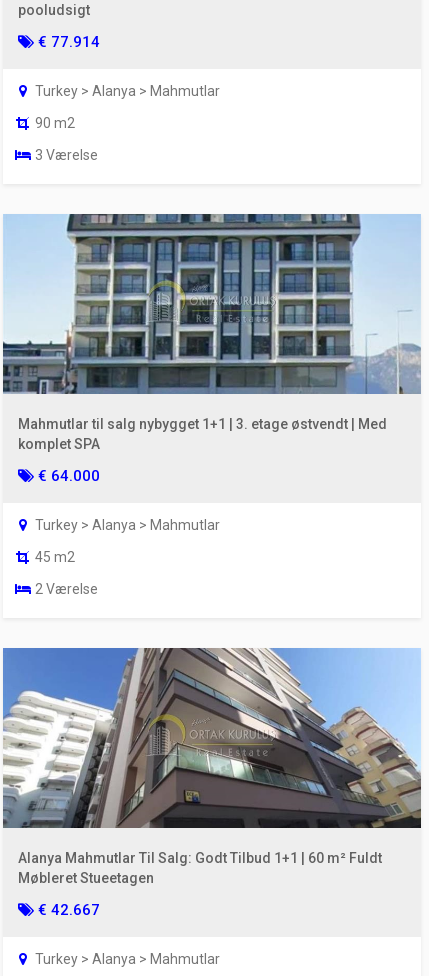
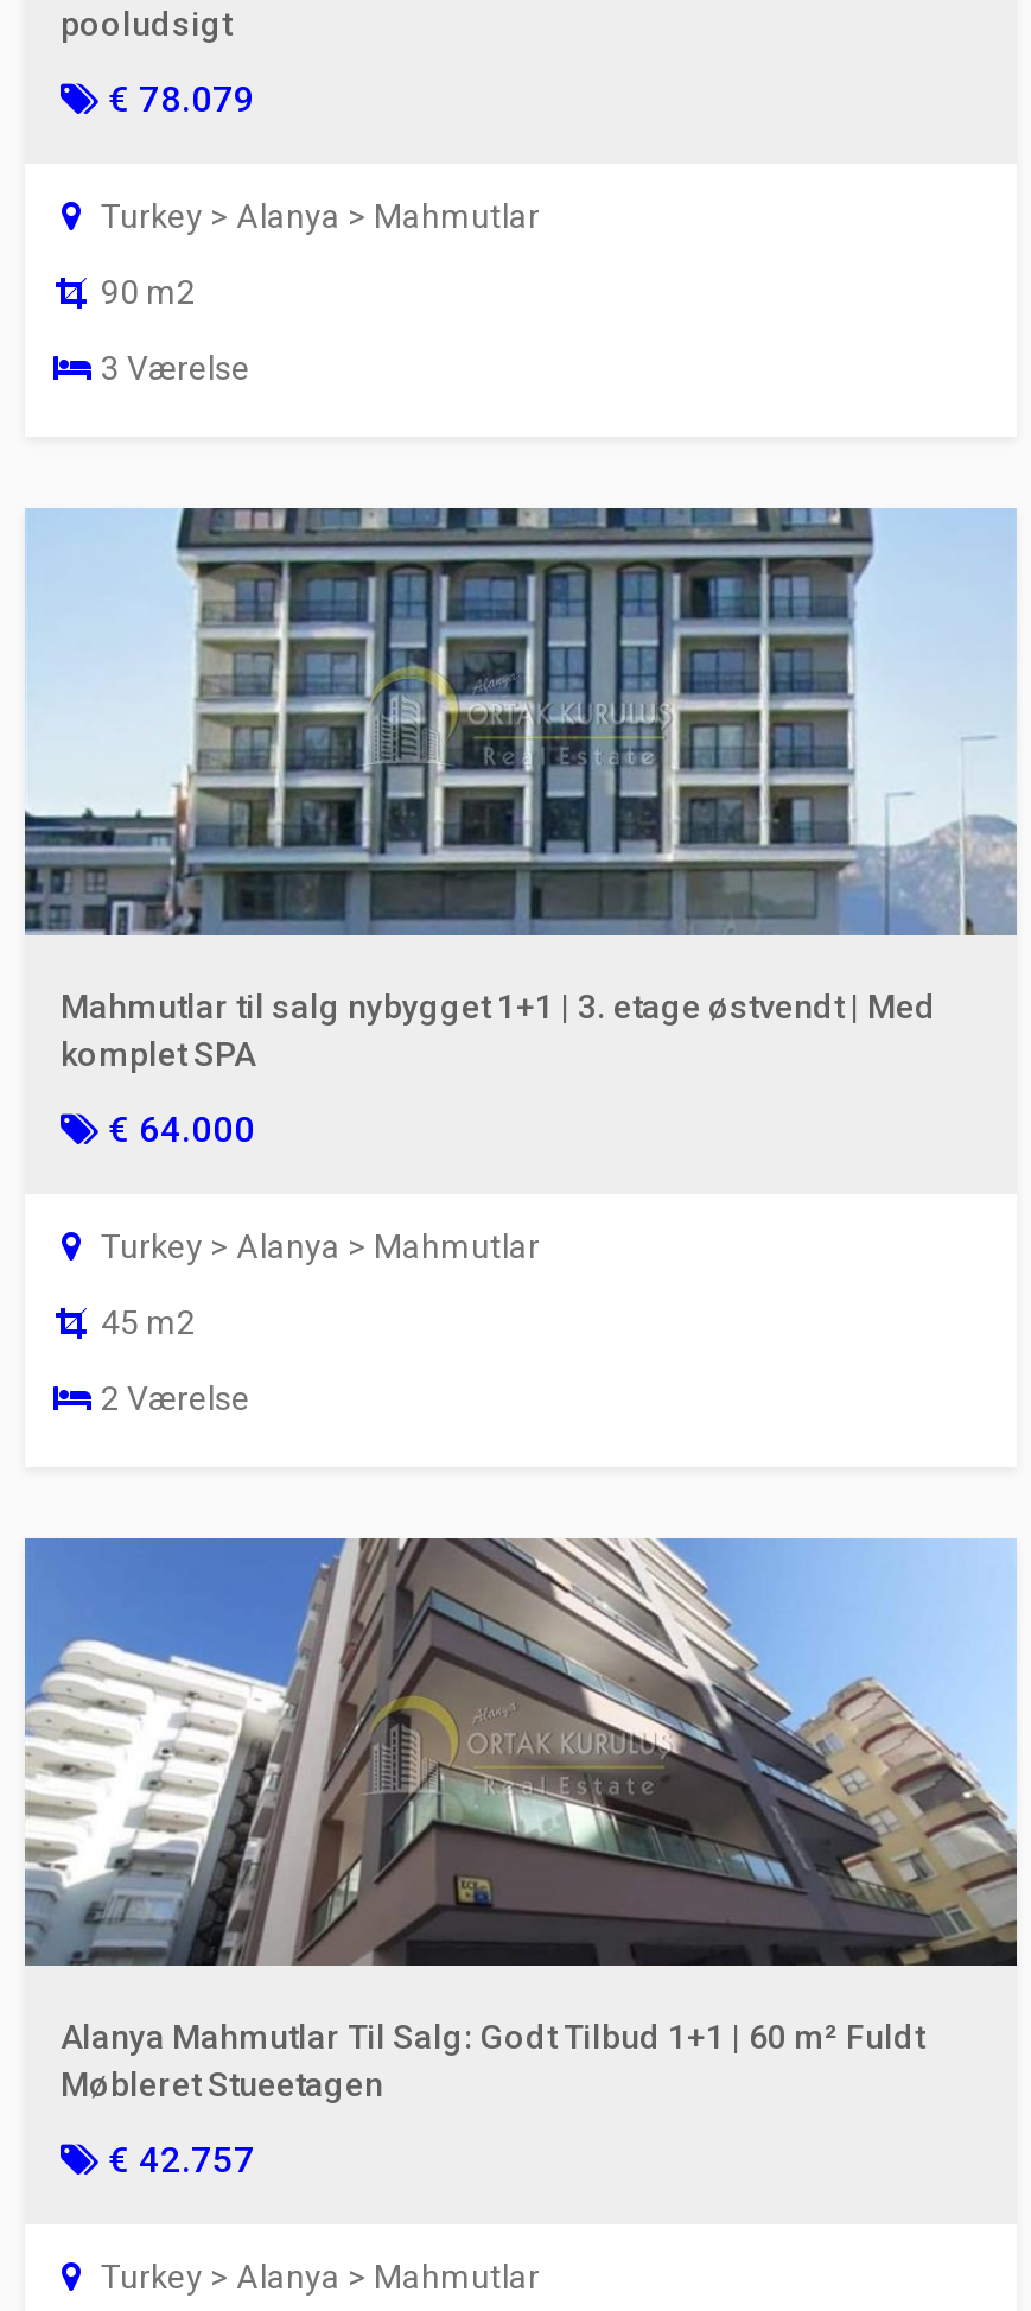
[34,33,100,51] € 77.914 -> [98,78,255,121] € 78.079
[34,901,100,919] € 42.667 -> [98,2139,255,2182] € 42.757

